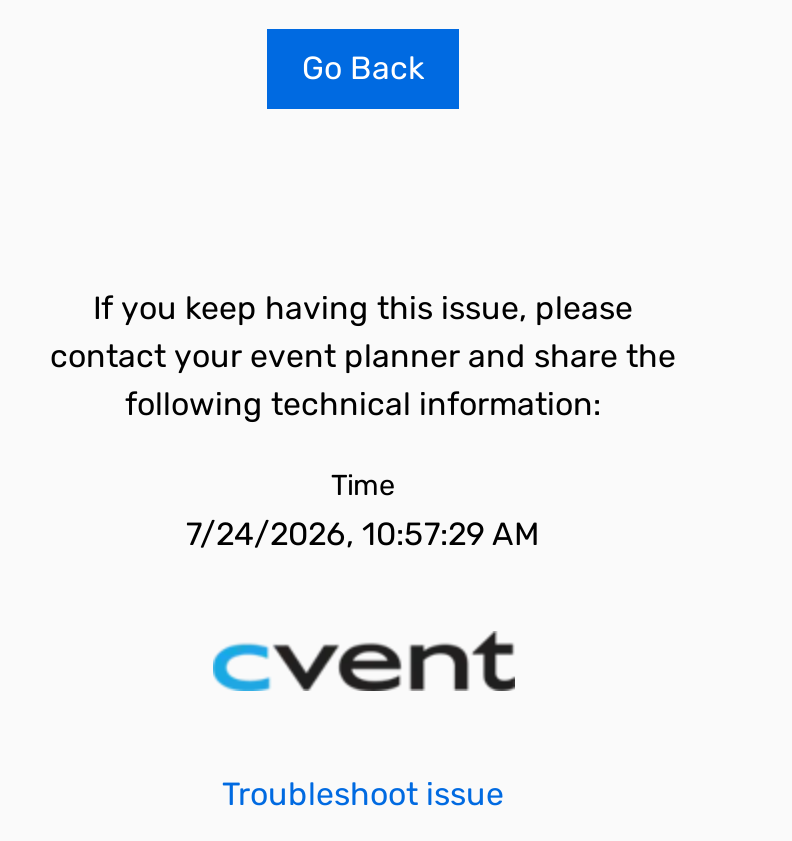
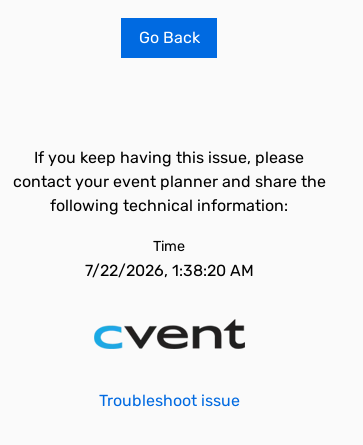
[186,515,540,553] 7/24/2026, 10:57:29 AM -> [84,261,253,280] 7/22/2026, 1:38:20 AM

